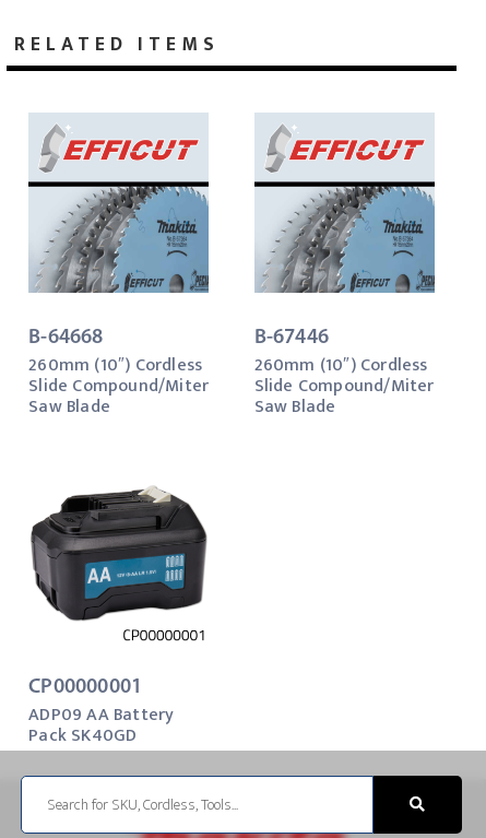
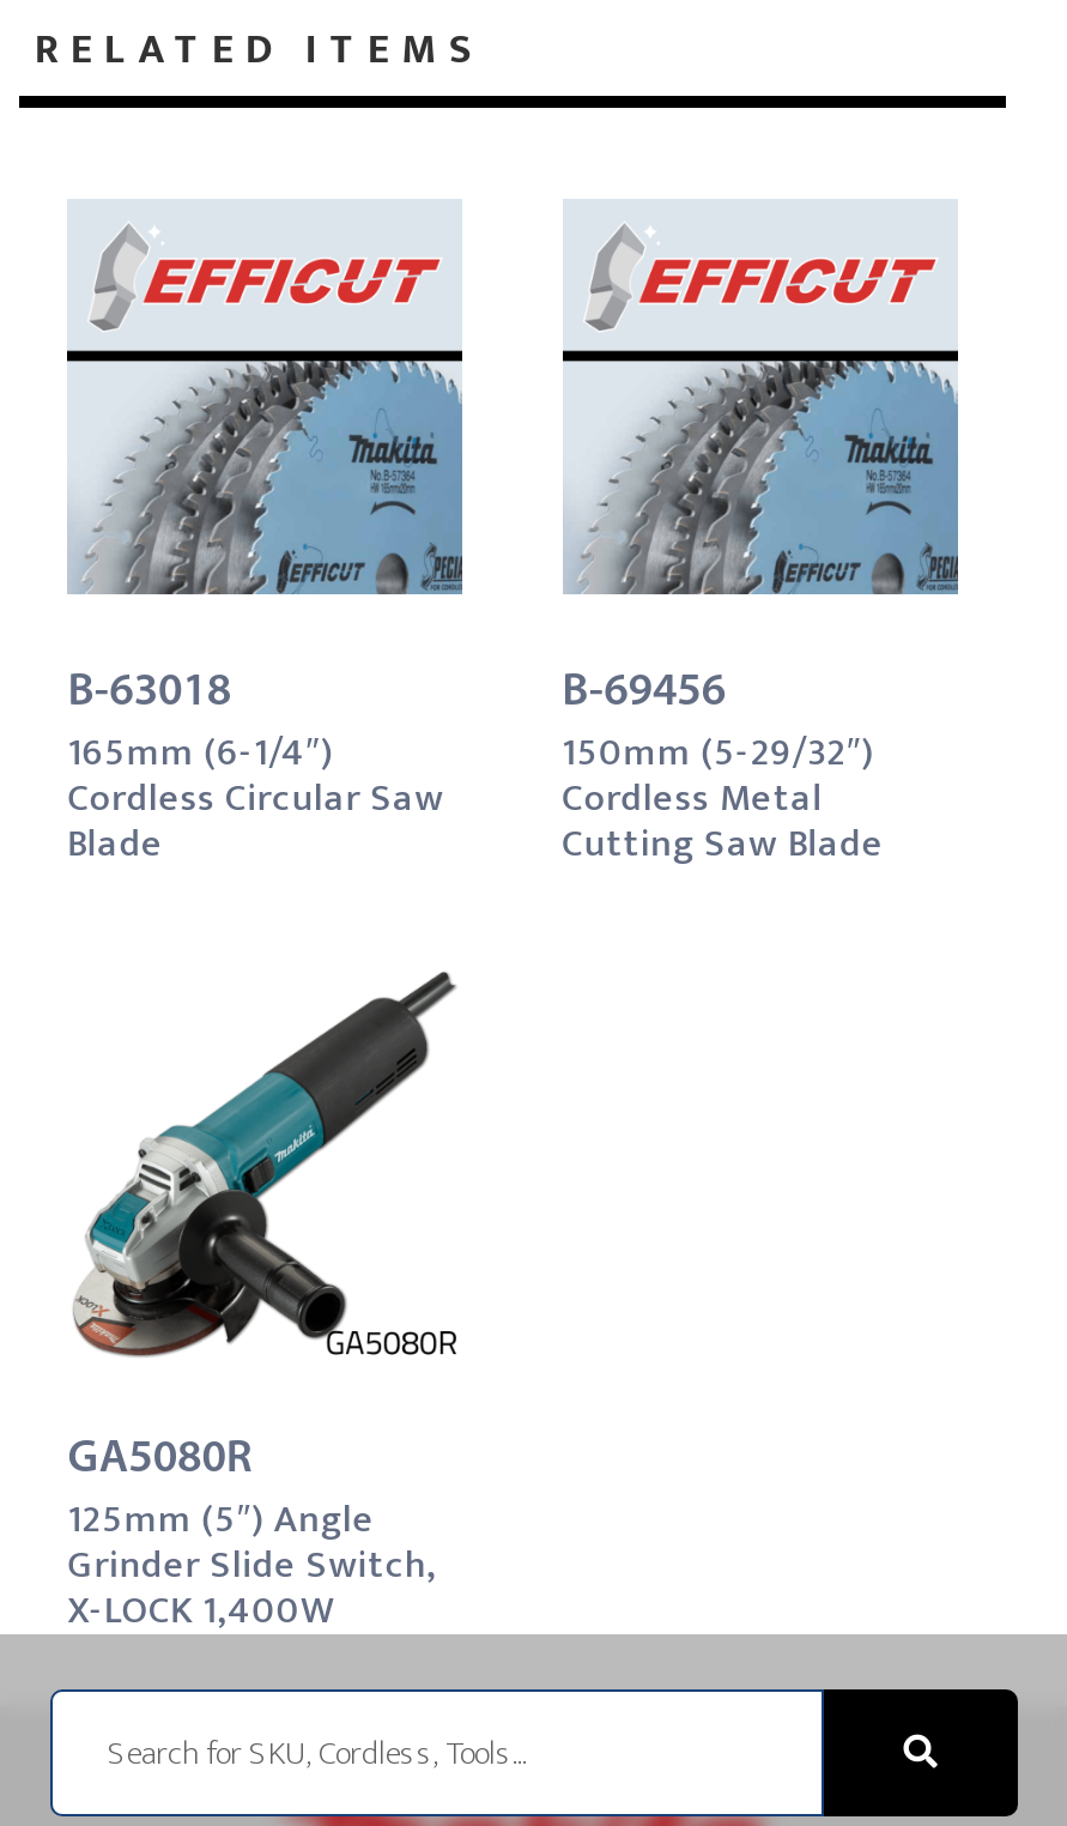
[29,328,209,422] B-64668 | 260mm (10″) Cordless | Slide Compound/Miter | Saw Blade -> [68,671,444,877] B-63018 | 165mm (6-1/4″) | Cordless Circular Saw | Blade
[254,328,434,422] B-67446 | 260mm (10″) Cordless | Slide Compound/Miter | Saw Blade -> [562,671,884,877] B-69456 | 150mm (5-29/32″) | Cordless Metal | Cutting Saw Blade
[29,473,208,751] [image] | CP00000001 | ADP09 AA Battery | Pack SK40GD -> [68,971,457,1645] [image] | GA5080R | 125mm (5″) Angle | Grinder Slide Switch, | X-LOCK 1,400W

